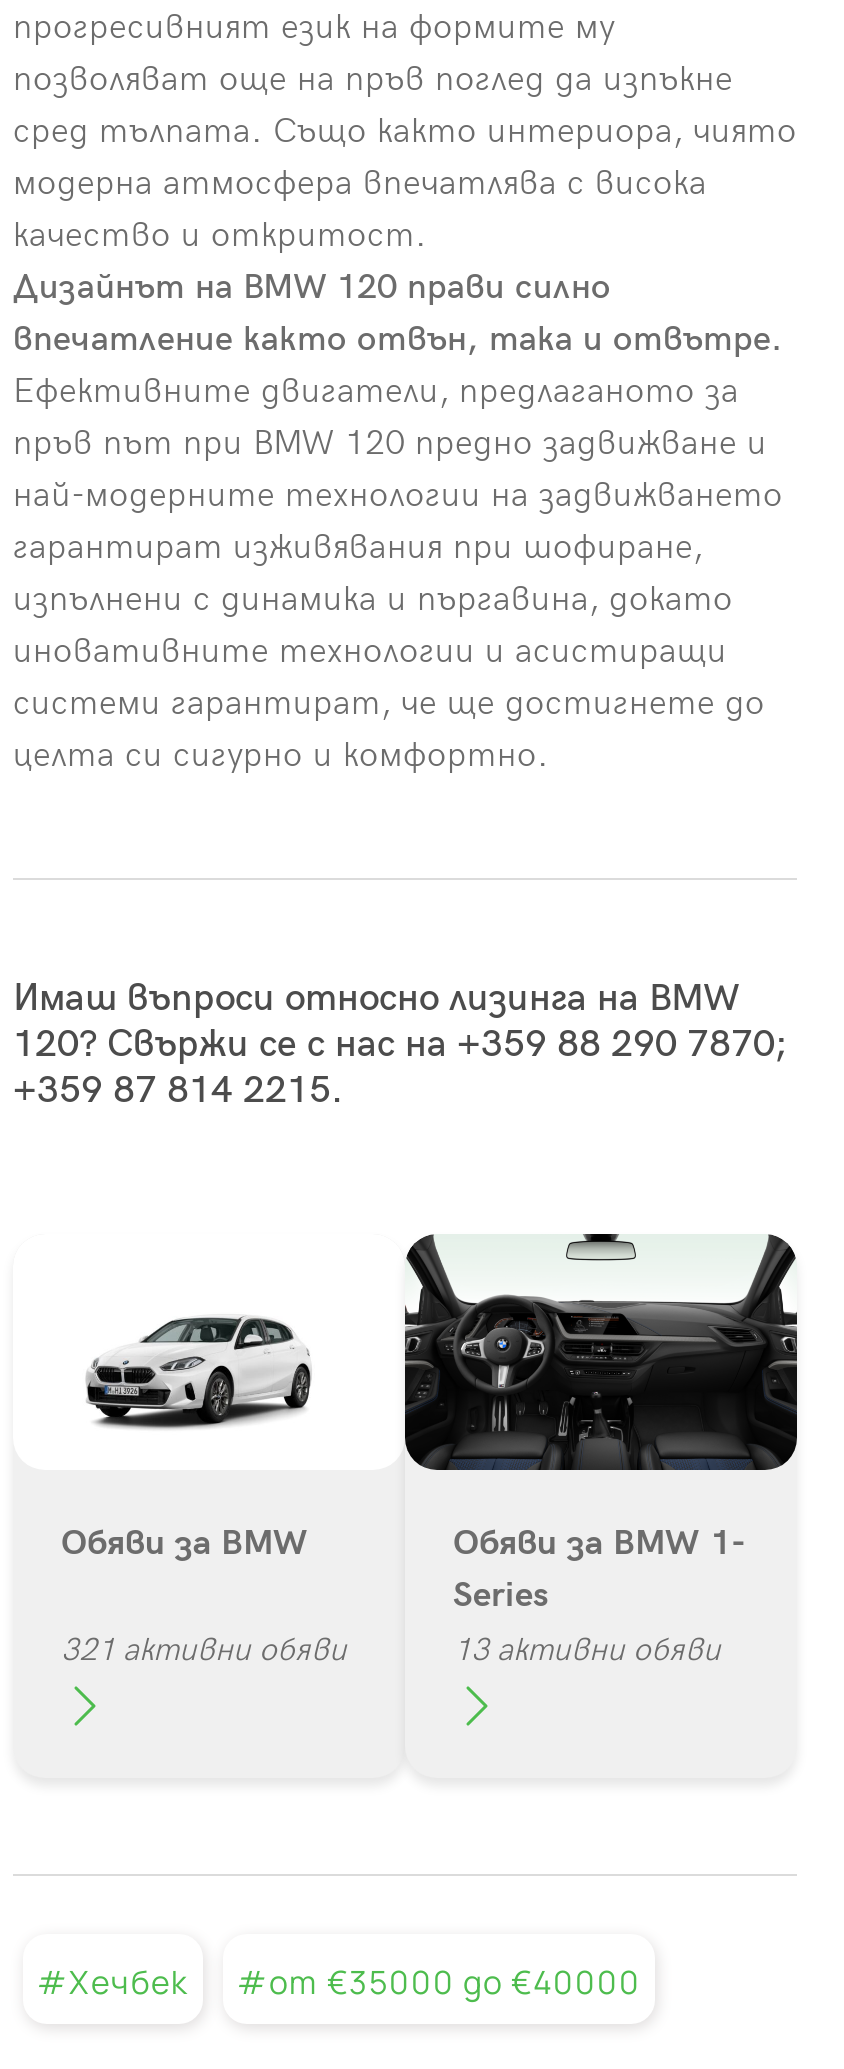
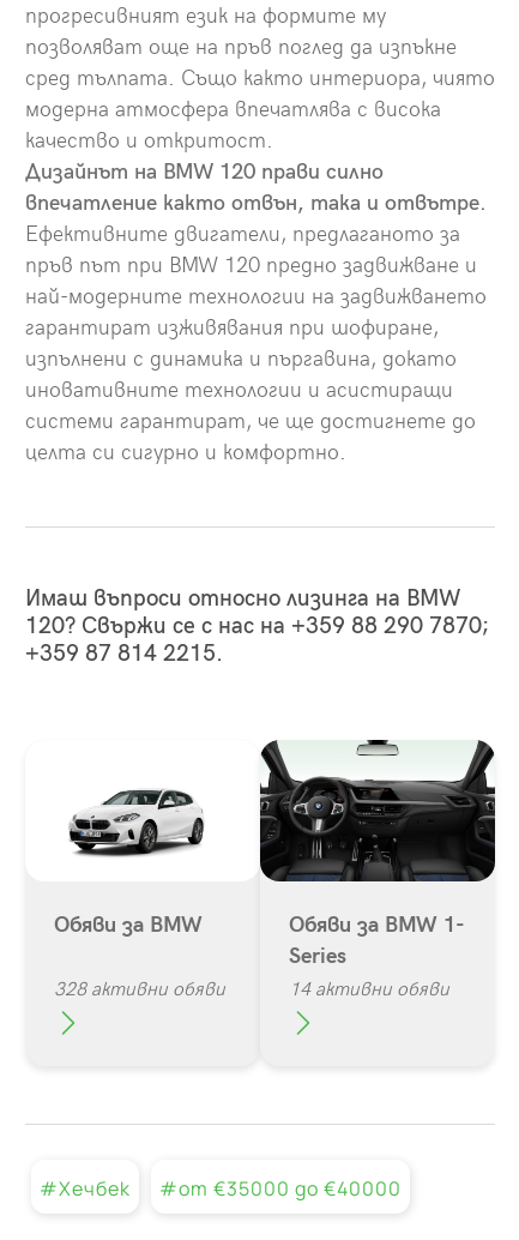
[61,1632,347,1670] 321 активни обяви -> [54,979,225,1001] 328 активни обяви
[453,1632,721,1670] 13 активни обяви -> [289,979,449,1001] 14 активни обяви

